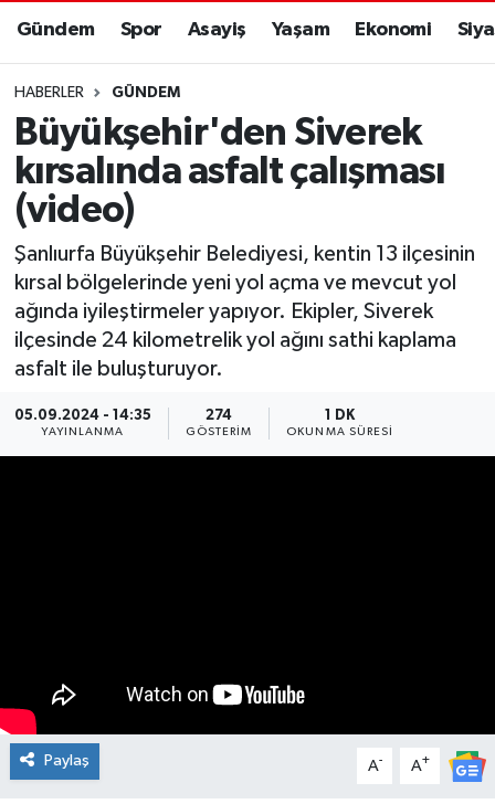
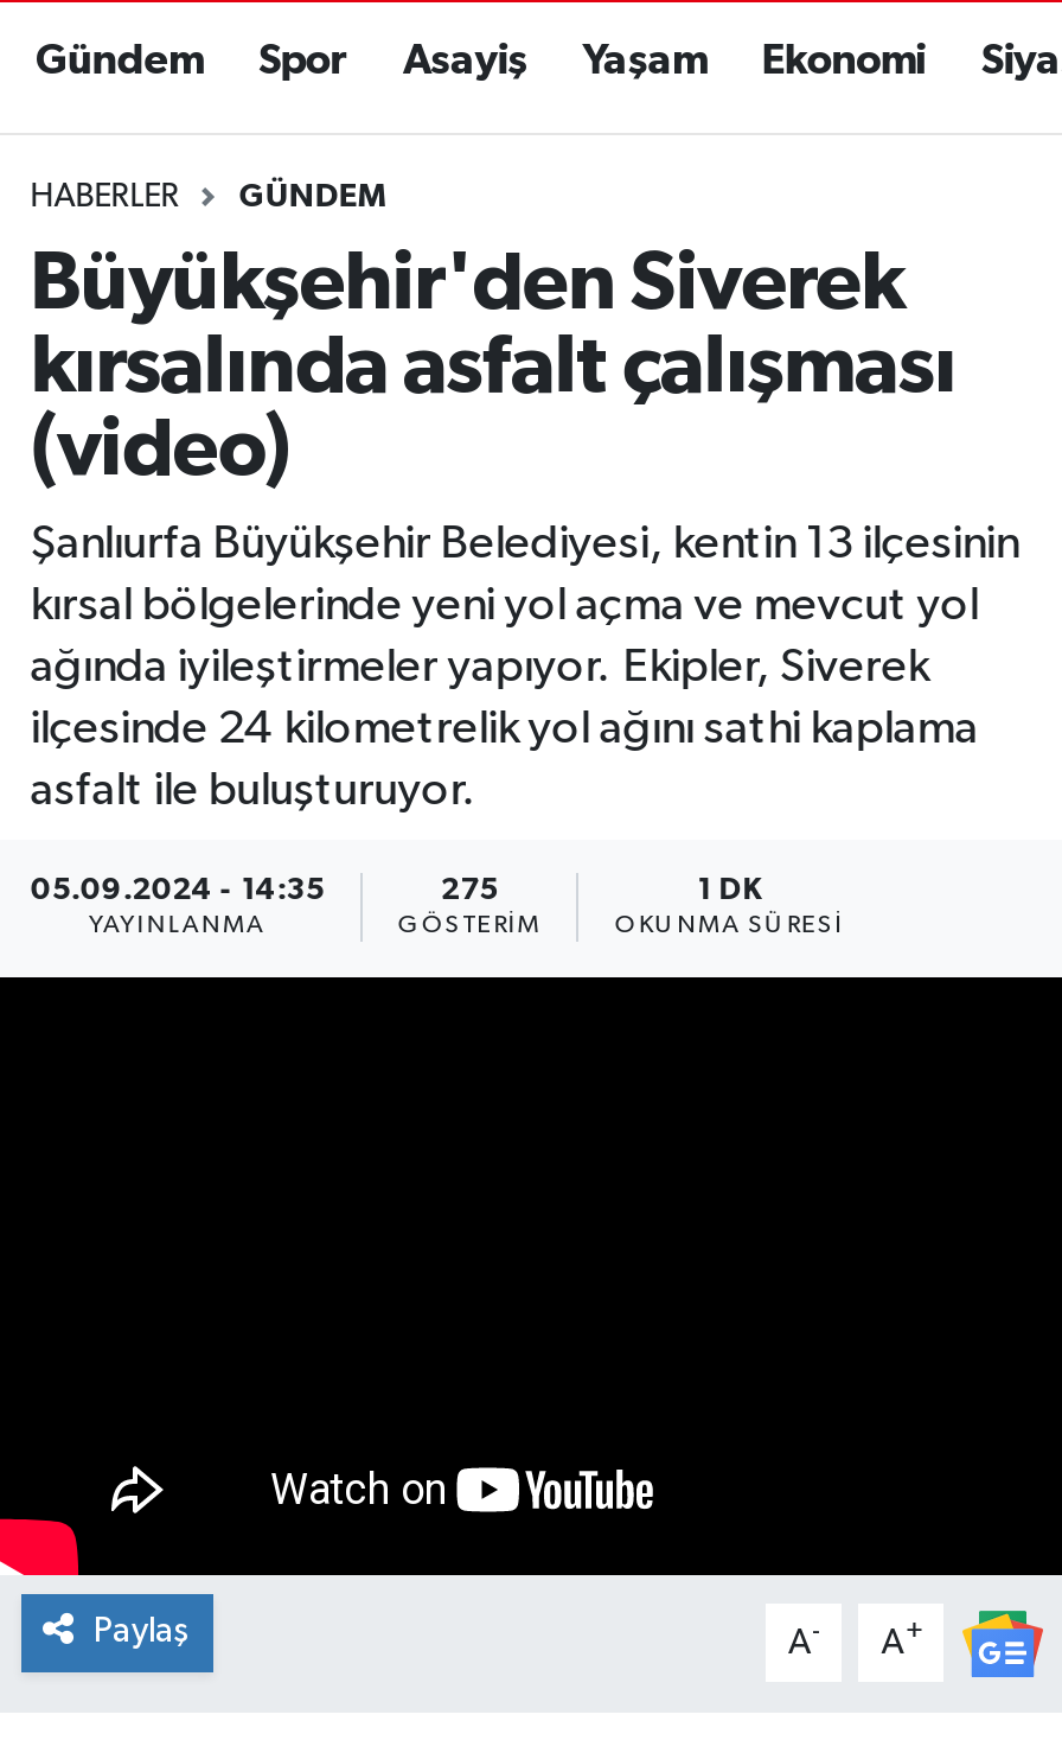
[206,409,232,423] 274 -> [441,876,498,907] 275

